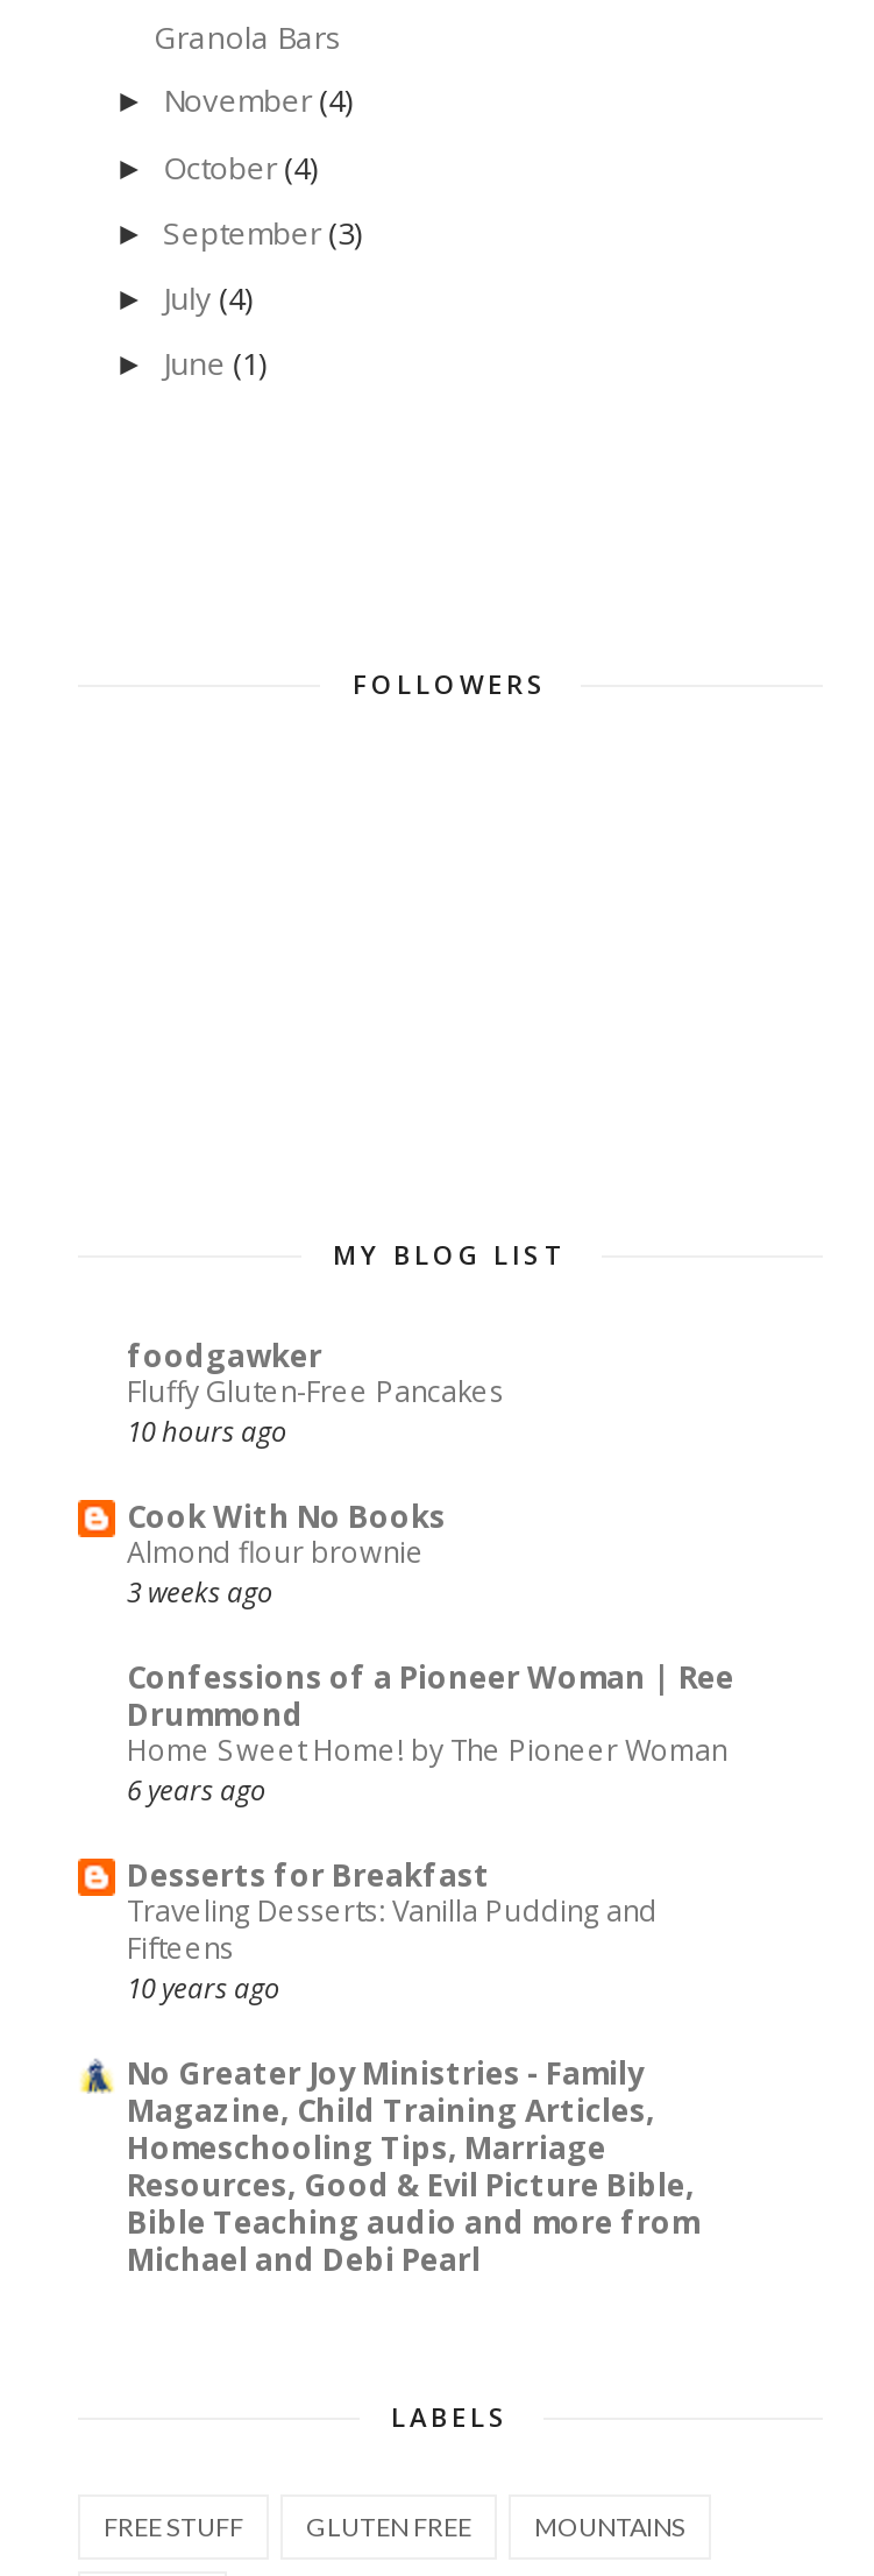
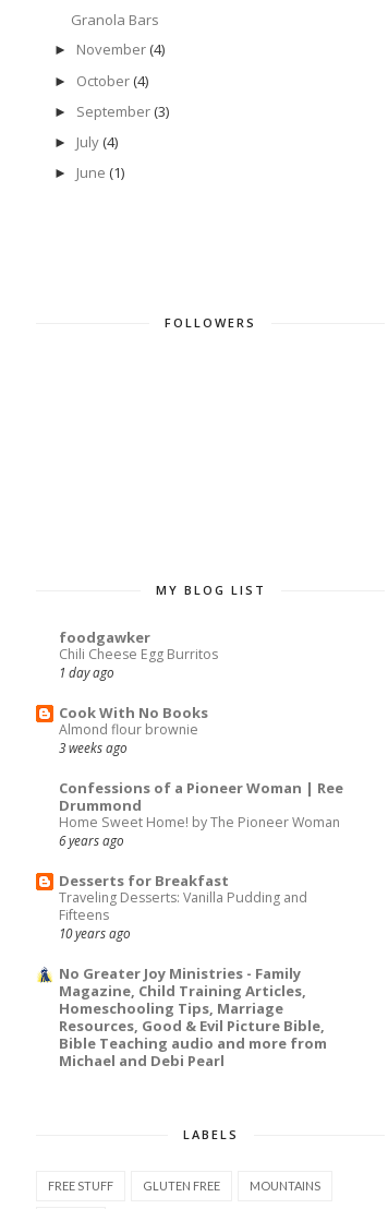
[127,1373,504,1449] Fluffy Gluten-Free Pancakes | 10 hours ago -> [59,645,218,681] Chili Cheese Egg Burritos | 1 day ago

